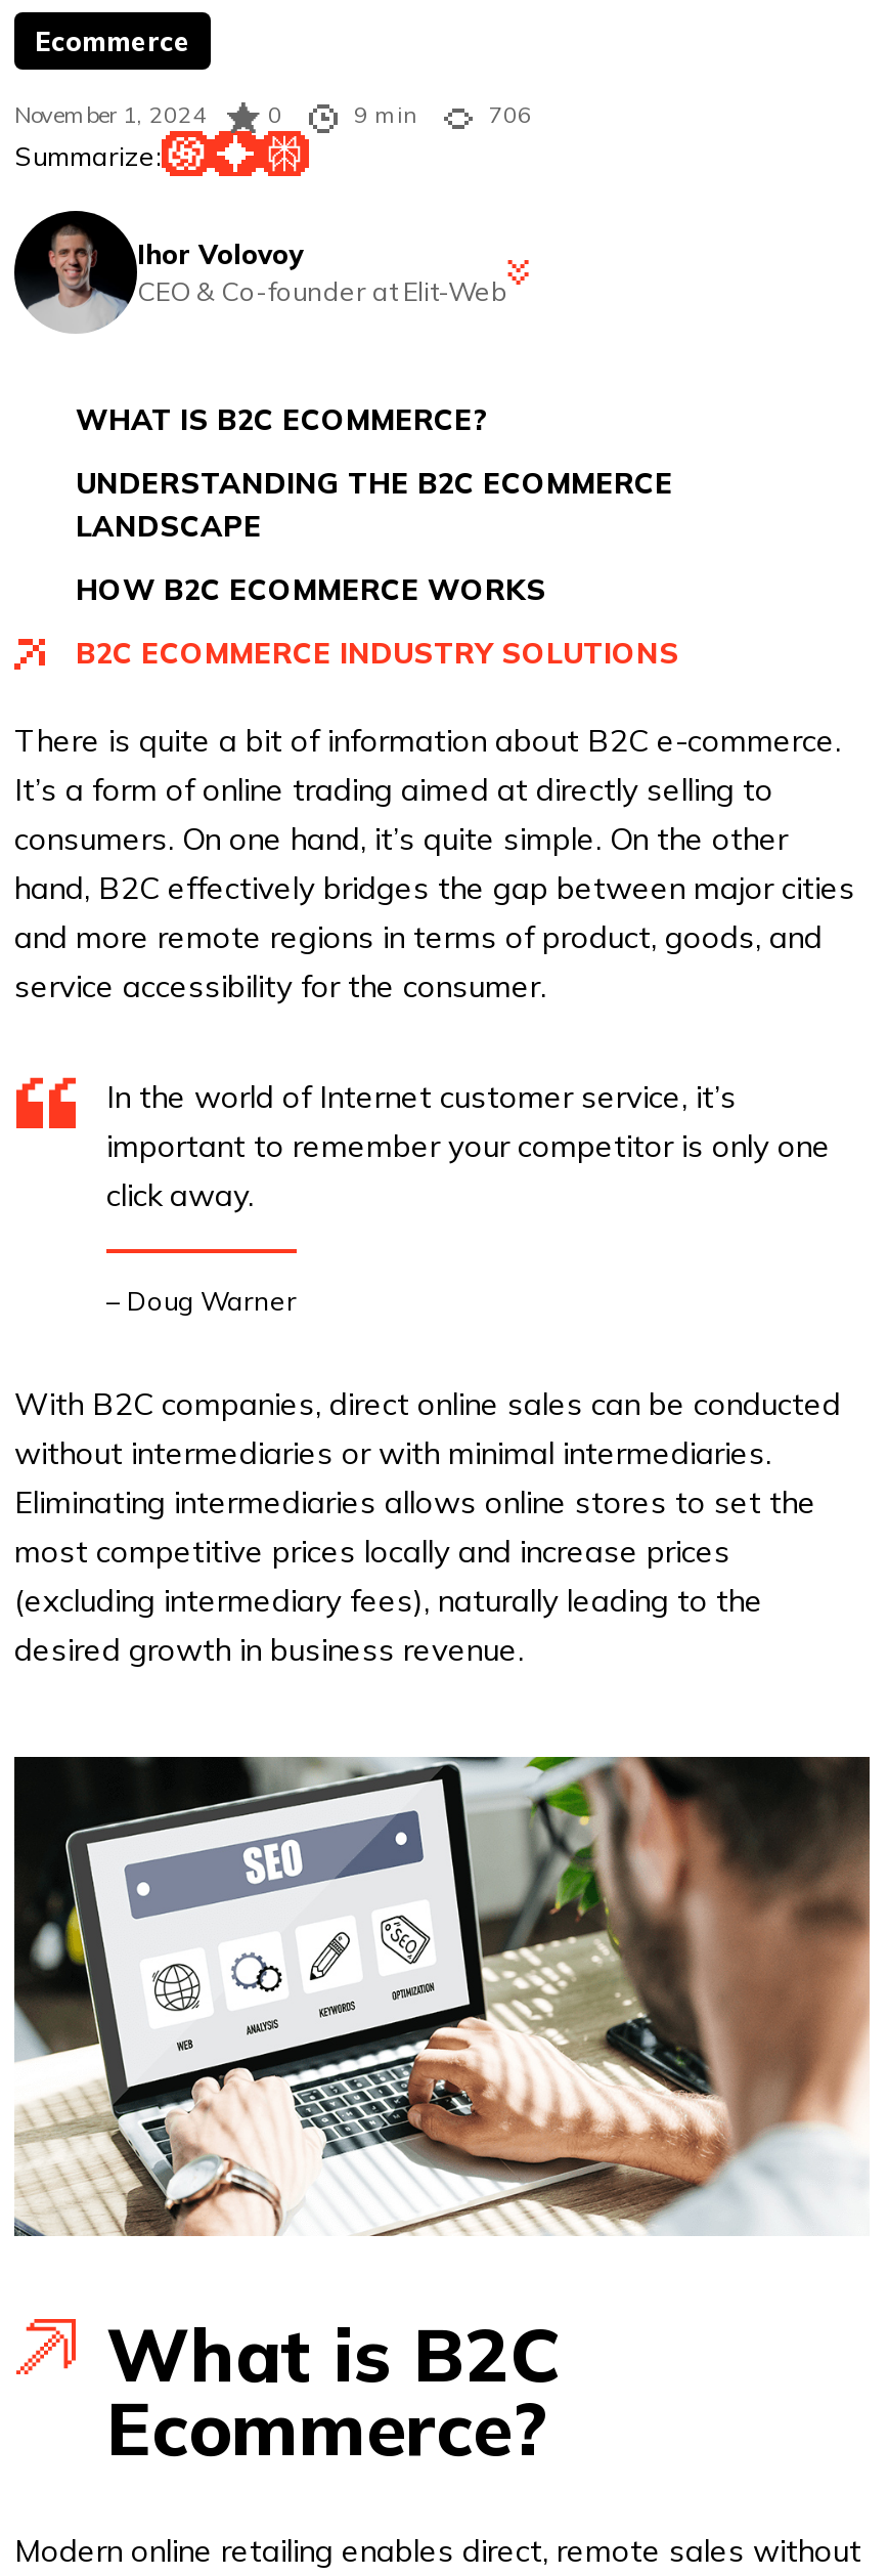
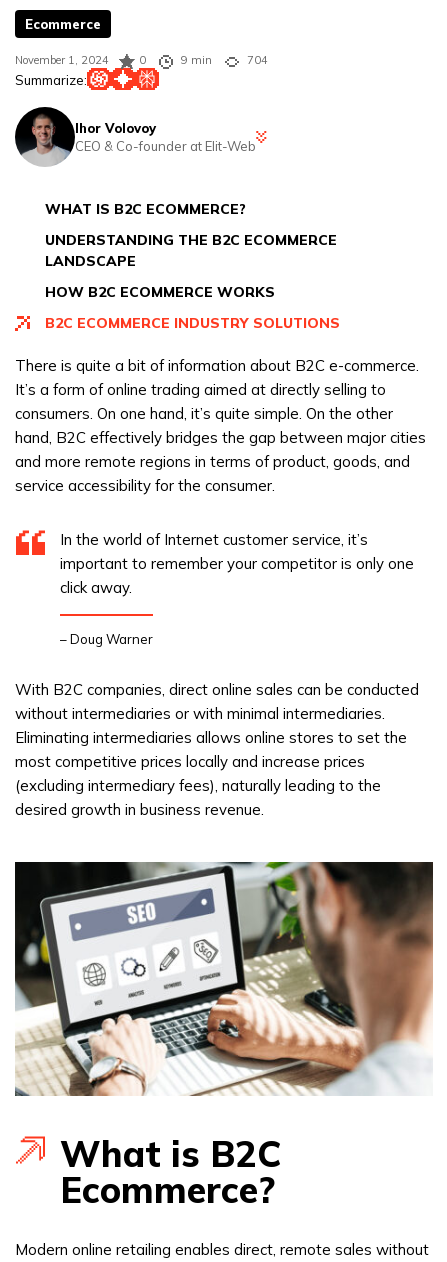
[489,100,532,129] 706 -> [247,53,268,67] 704

